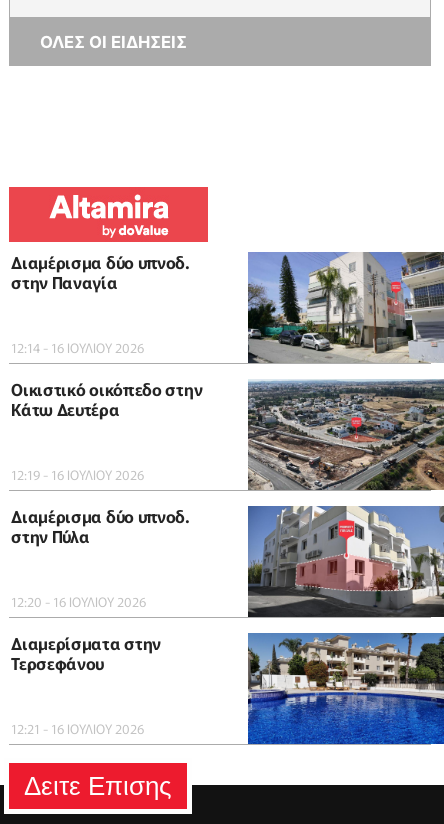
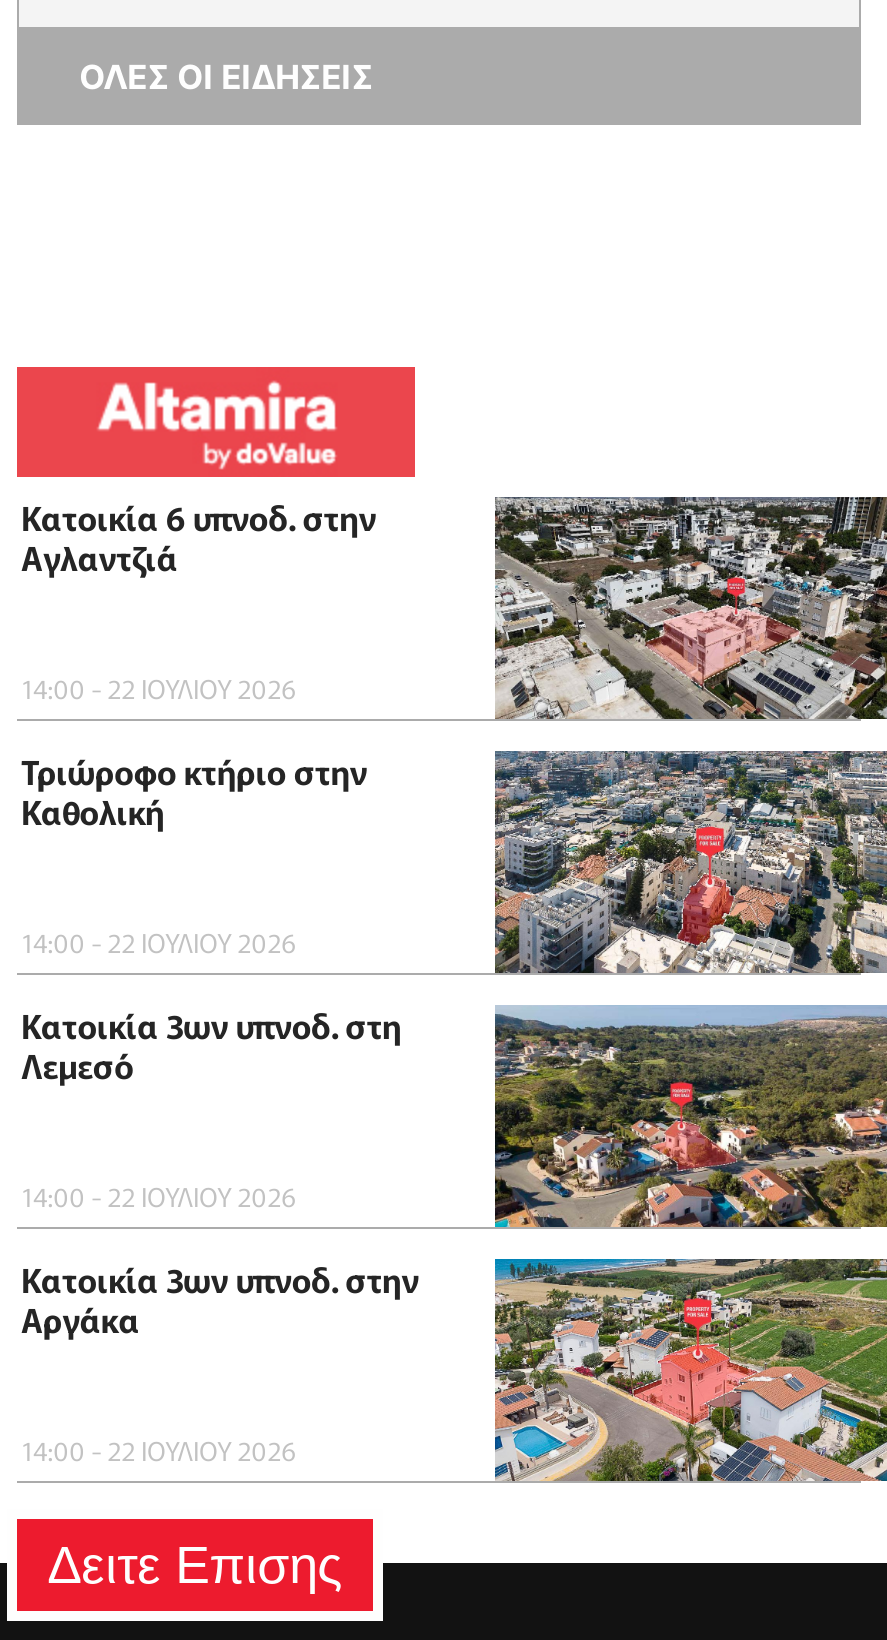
[11,250,189,294] Διαμέρισμα δύο υπνοδ. | στην Παναγία -> [21,493,376,581] Κατοικία 6 υπνοδ. στην | Αγλαντζιά
[247,251,441,364] [image] -> [493,495,881,721] [image]
[11,338,144,357] 12:14 - 16 ΙΟΥΛΙΟΥ 2026 -> [21,669,295,707] 14:00 - 22 ΙΟΥΛΙΟΥ 2026
[11,377,202,421] Οικιστικό οικόπεδο στην | Κάτω Δευτέρα -> [21,747,367,835] Τριώροφο κτήριο στην | Καθολική
[248,379,441,491] [image] -> [495,751,881,975] [image]
[11,465,144,484] 12:19 - 16 ΙΟΥΛΙΟΥ 2026 -> [21,923,295,961] 14:00 - 22 ΙΟΥΛΙΟΥ 2026
[11,504,189,548] Διαμέρισμα δύο υπνοδ. | στην Πύλα -> [21,1001,401,1089] Κατοικία 3ων υπνοδ. στη | Λεμεσό
[247,506,441,618] [image] -> [493,1005,881,1229] [image]
[11,592,146,611] 12:20 - 16 ΙΟΥΛΙΟΥ 2026 -> [21,1176,295,1214] 14:00 - 22 ΙΟΥΛΙΟΥ 2026
[11,631,161,675] Διαμερίσματα στην | Τερσεφάνου -> [21,1254,419,1342] Κατοικία 3ων υπνοδ. στην | Αργάκα
[247,632,441,745] [image] -> [493,1257,881,1483] [image]
[11,719,144,738] 12:21 - 16 ΙΟΥΛΙΟΥ 2026 -> [21,1430,295,1468] 14:00 - 22 ΙΟΥΛΙΟΥ 2026

